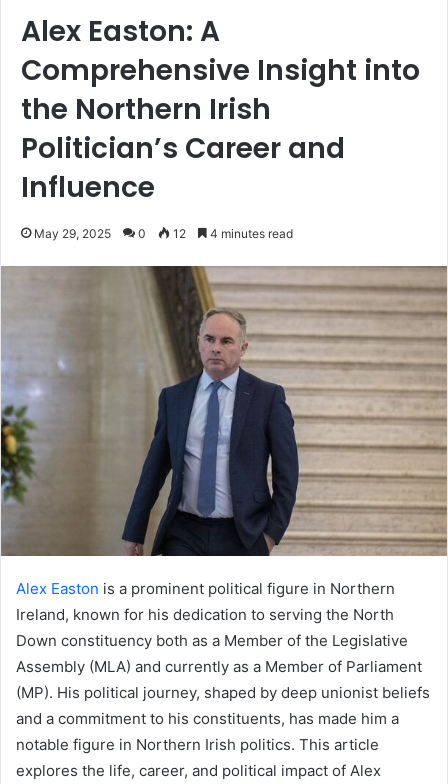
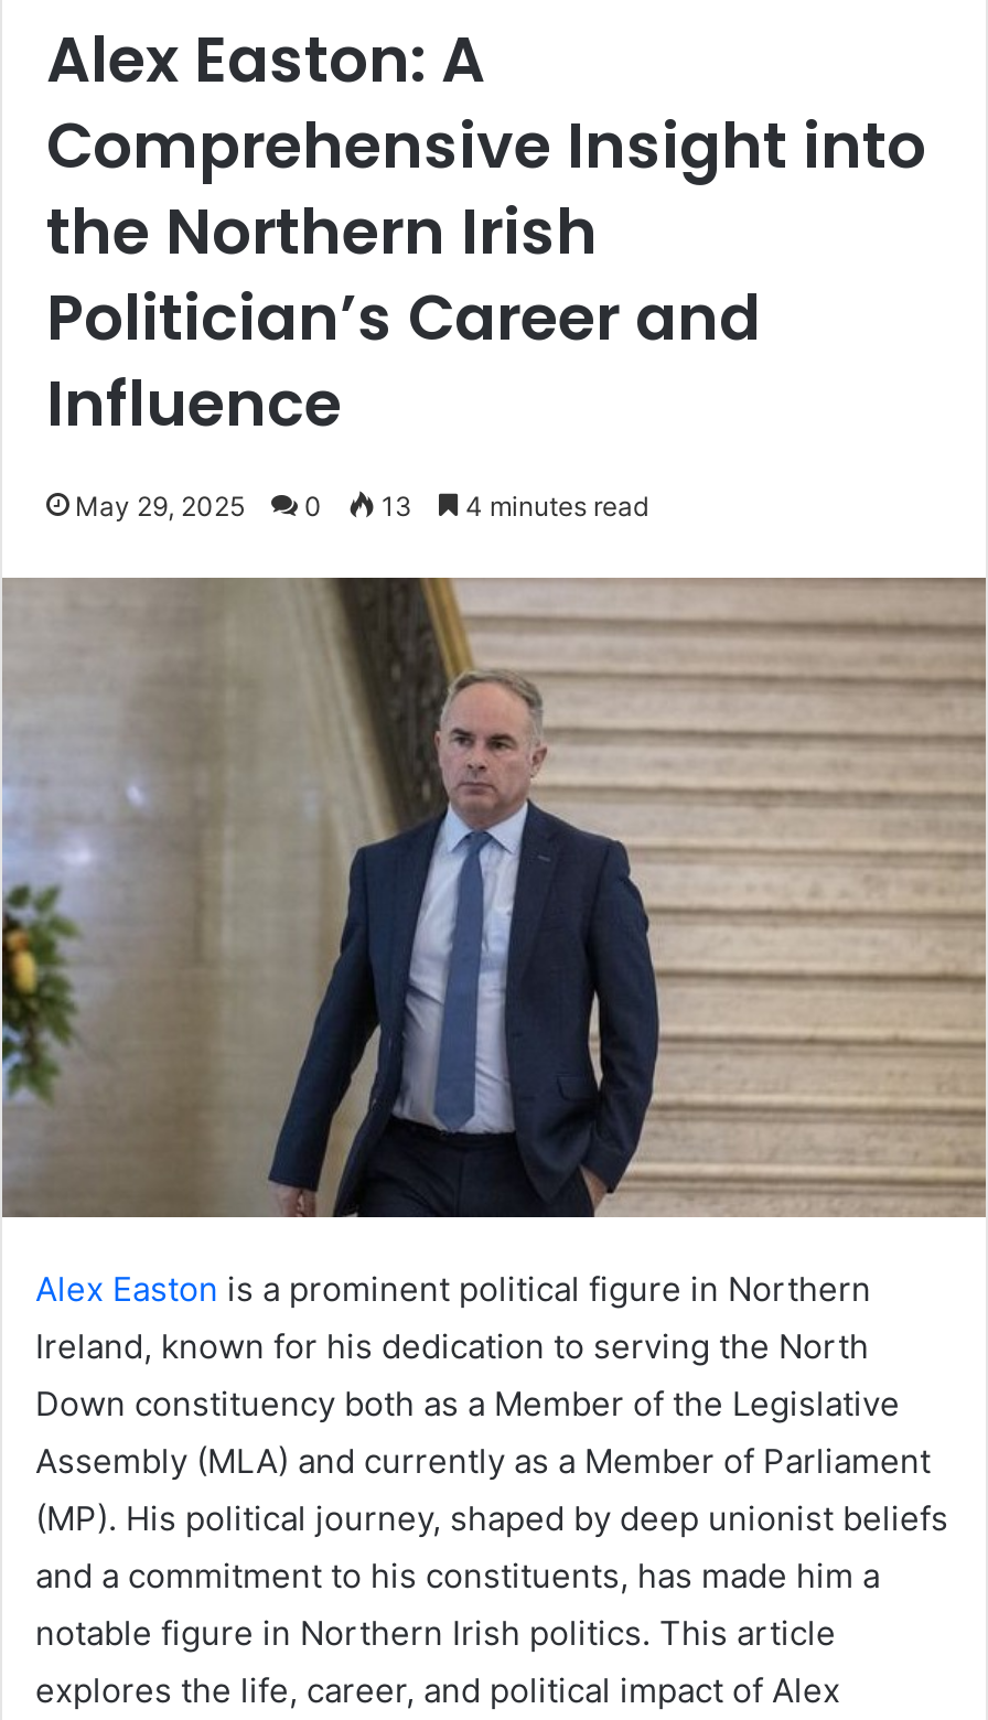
[34,226,293,241] May 29, 2025 0 12 4 minutes read -> [75,490,648,523] May 29, 2025 0 13 4 minutes read

